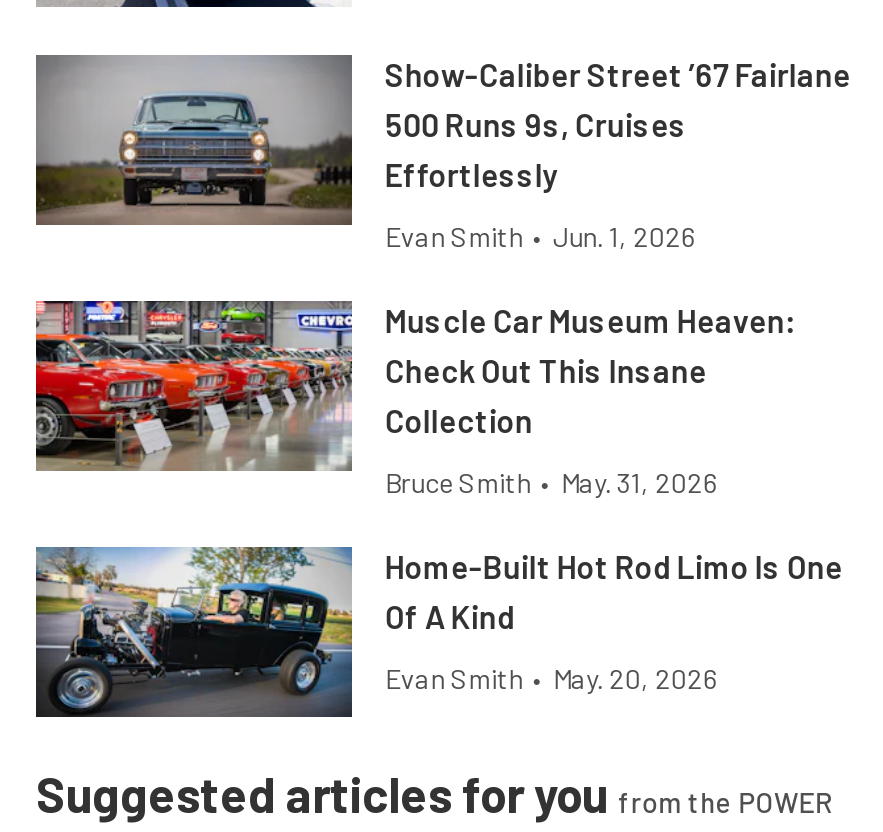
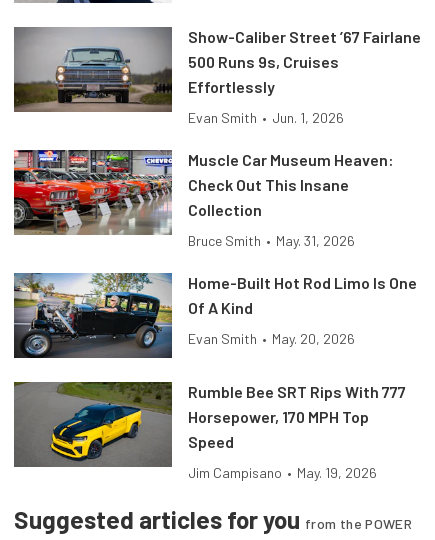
none -> [13,381,406,481] [image] | Rumble Bee SRT Rips With 777 | Horsepower, 170 MPH Top | Speed | Jim Campisano • May. 19, 2026

